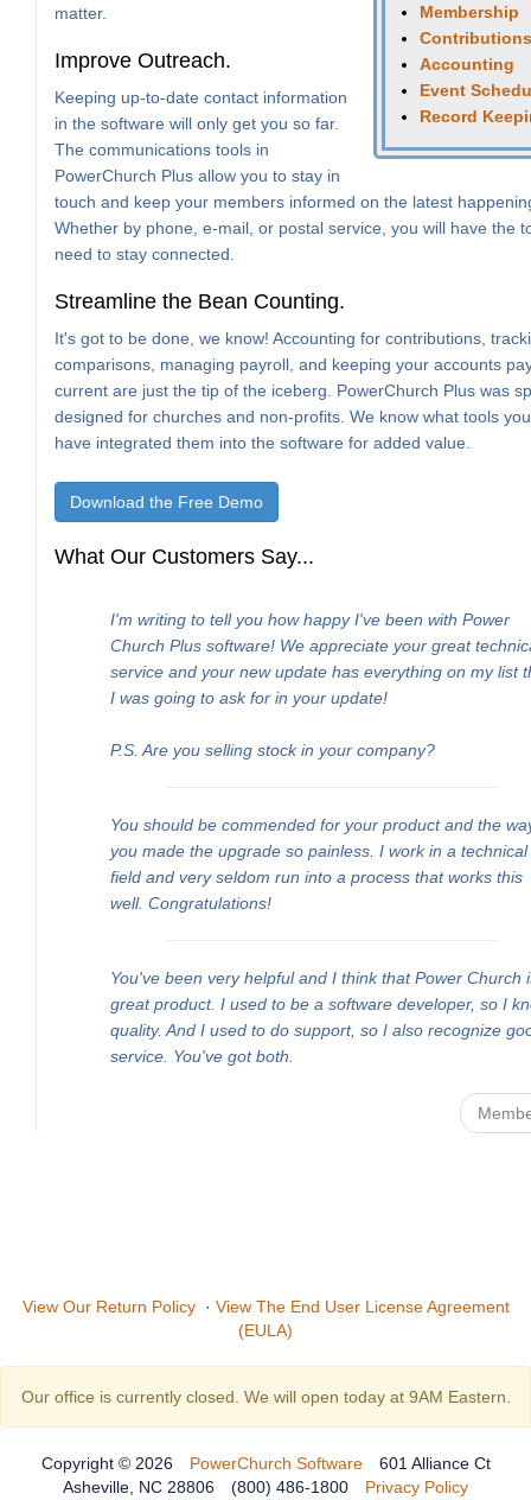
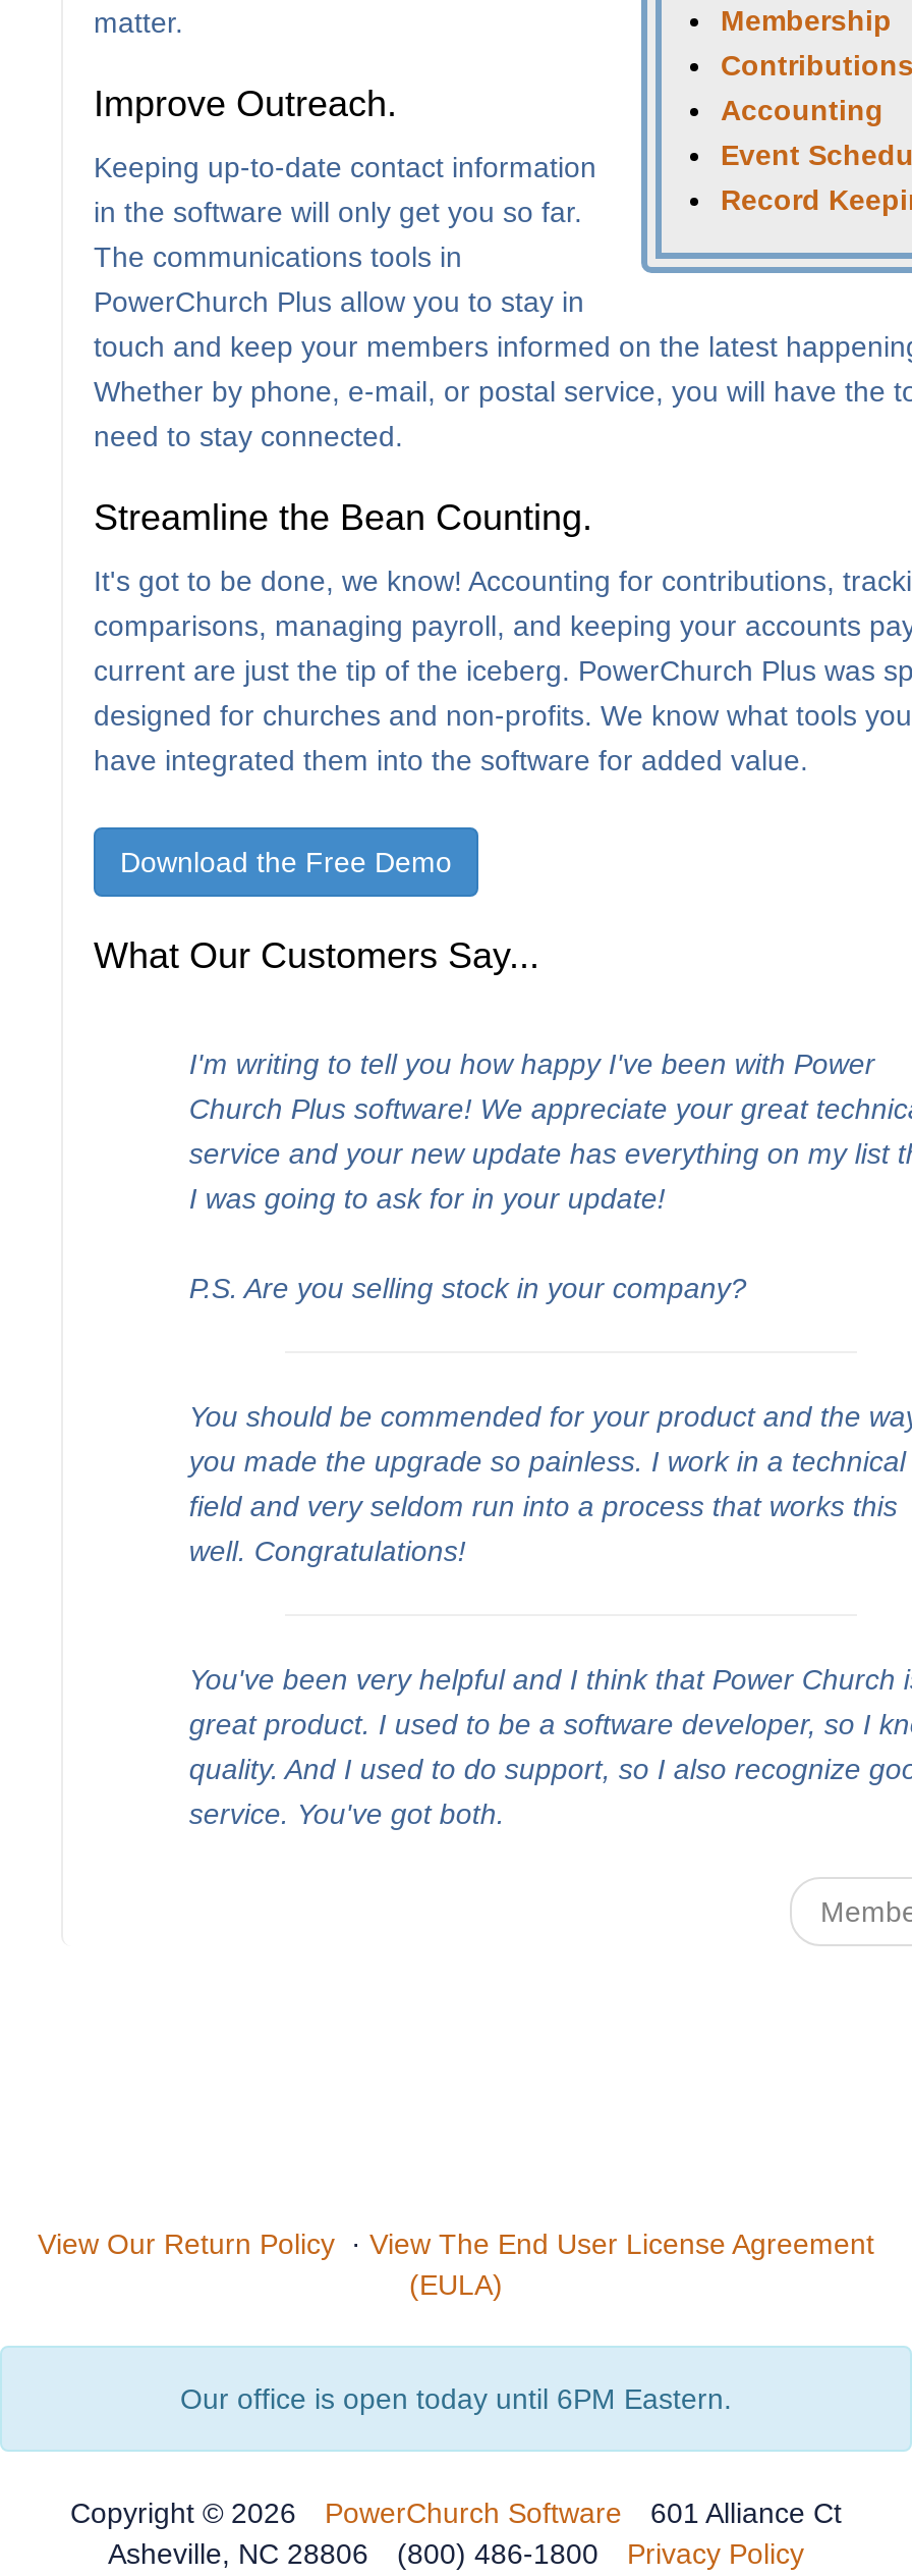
[21,1387,510,1406] Our office is currently closed. We will open today at 9AM Eastern. -> [180,2382,732,2415] Our office is open today until 6PM Eastern.

